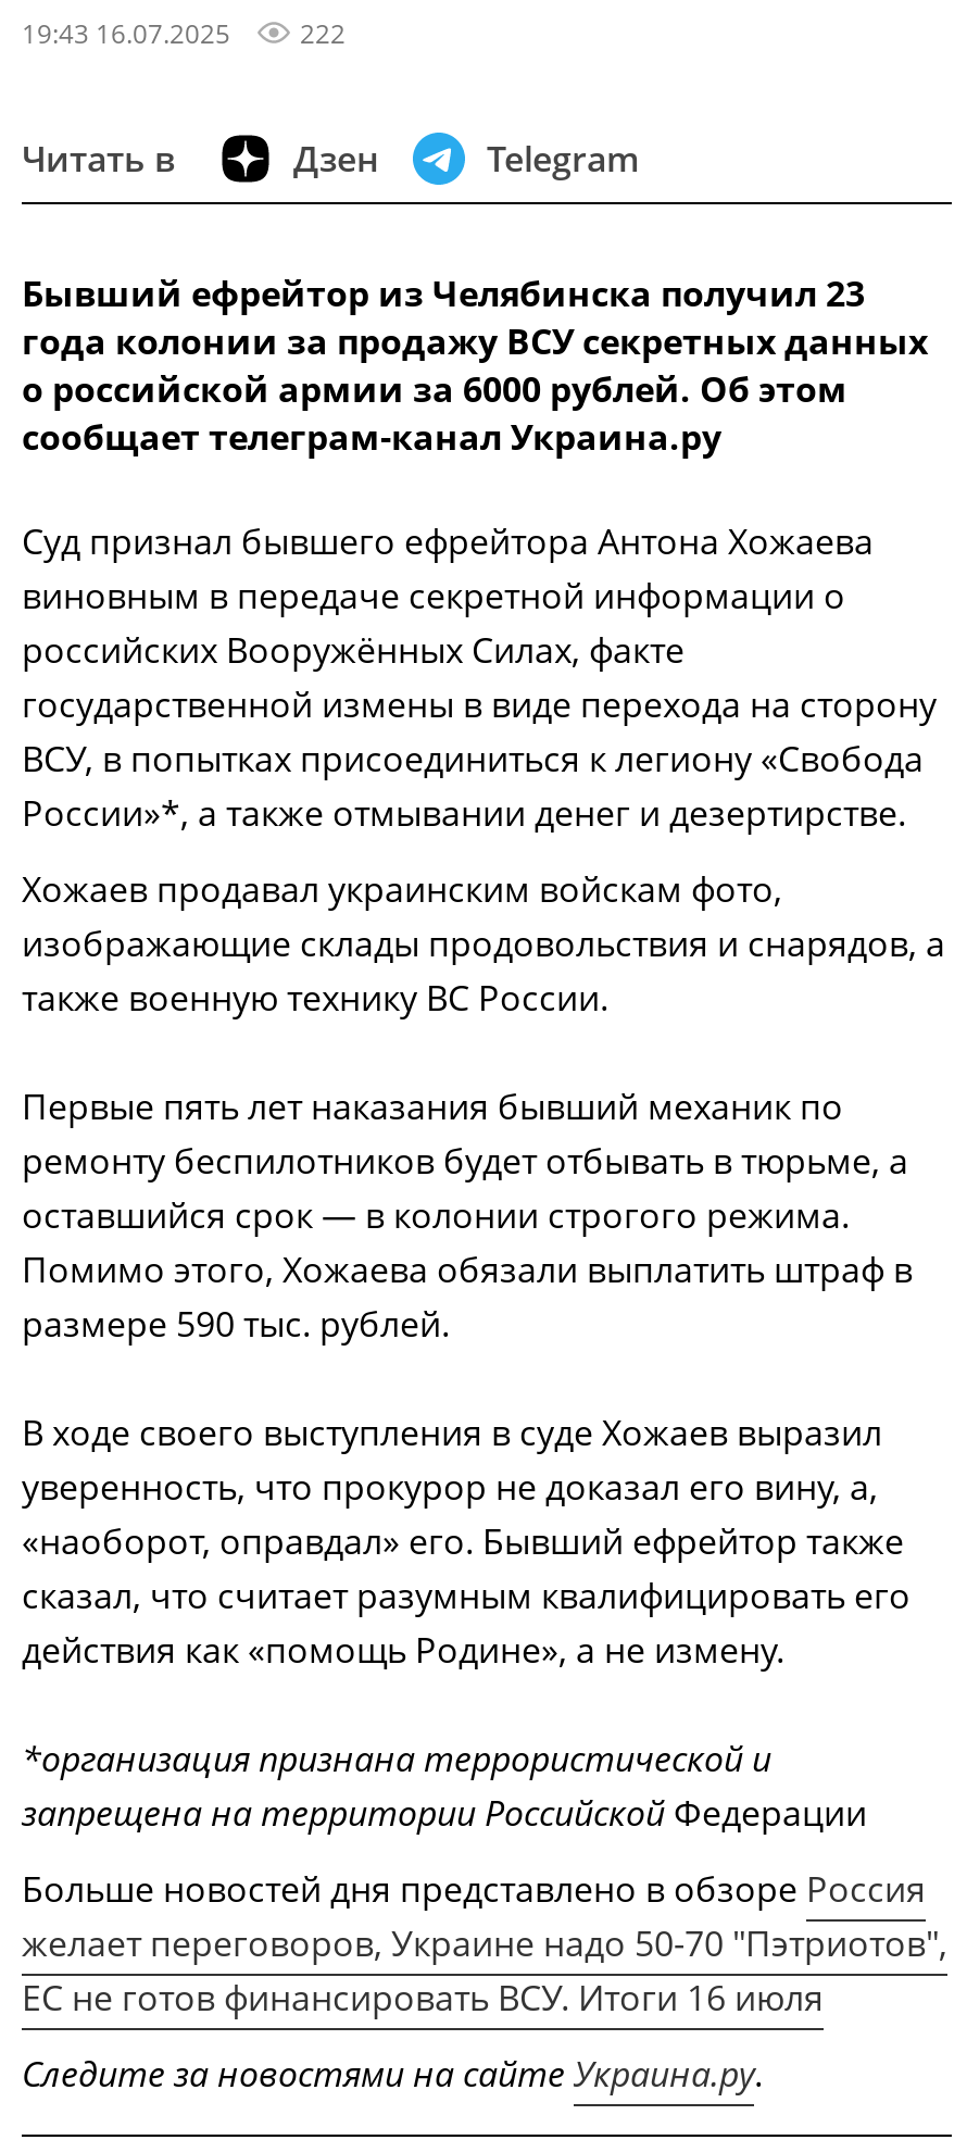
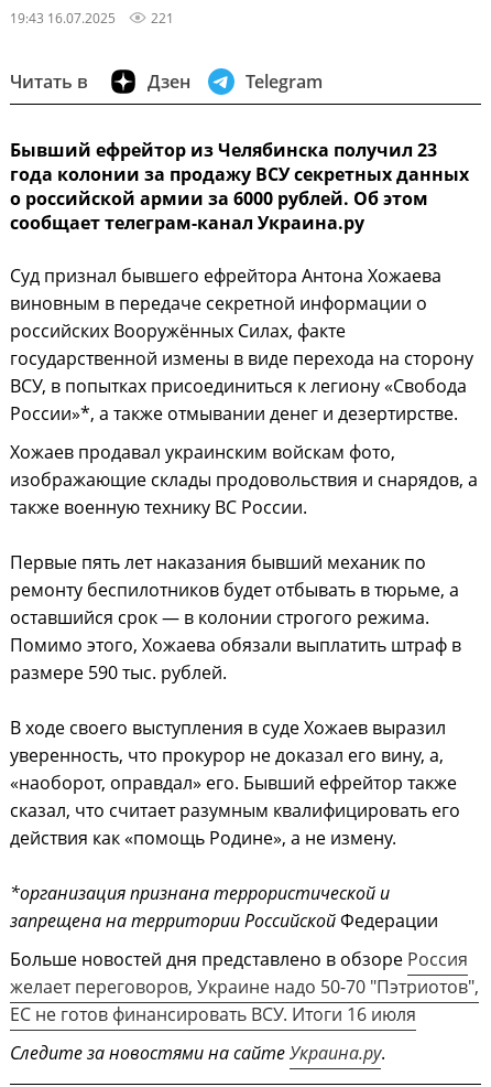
[22,15,346,50] 19:43 16.07.2025 222 -> [10,9,174,26] 19:43 16.07.2025 221

